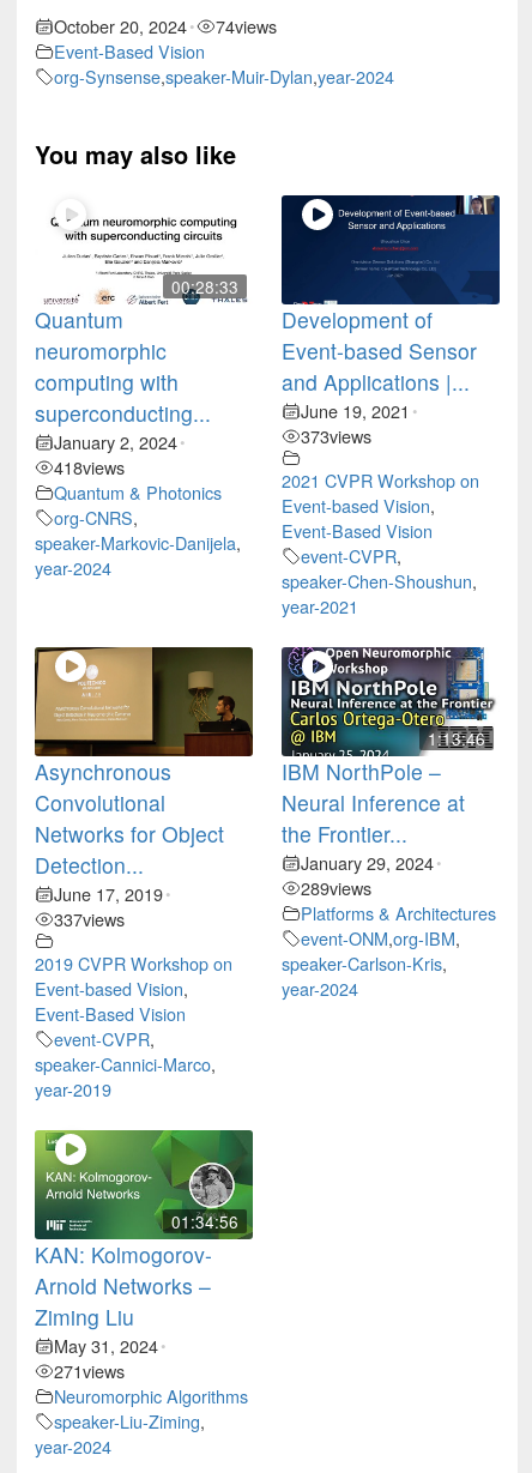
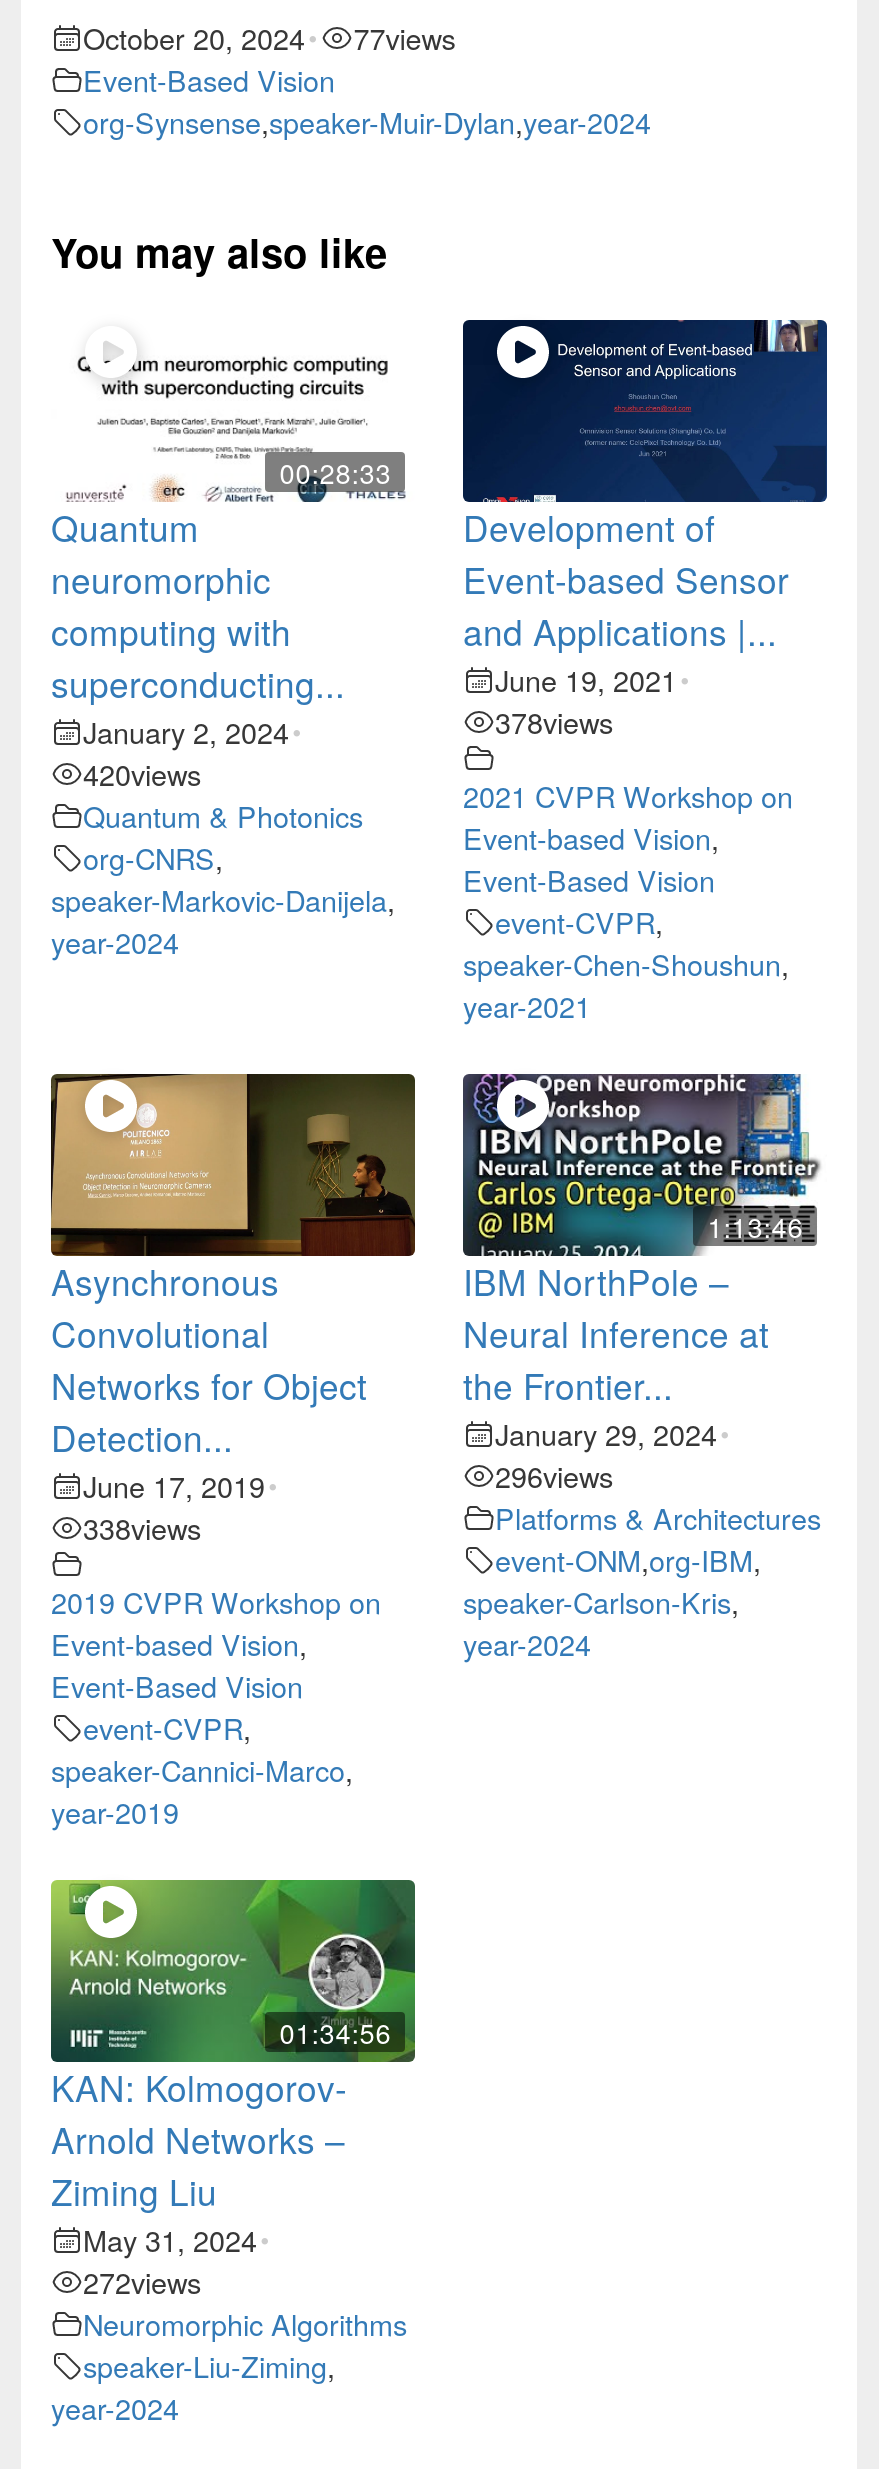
[54,13,277,39] October 20, 2024 • 74views -> [83,16,455,58] October 20, 2024 • 77views
[301,423,371,448] 373views -> [495,700,613,742] 378views
[54,454,125,480] 418views -> [83,752,201,794] 420views
[301,875,371,900] 289views -> [495,1454,613,1496] 296views
[54,906,125,932] 337views -> [83,1506,201,1548] 338views
[54,1358,125,1383] 271views -> [83,2260,201,2302] 272views

